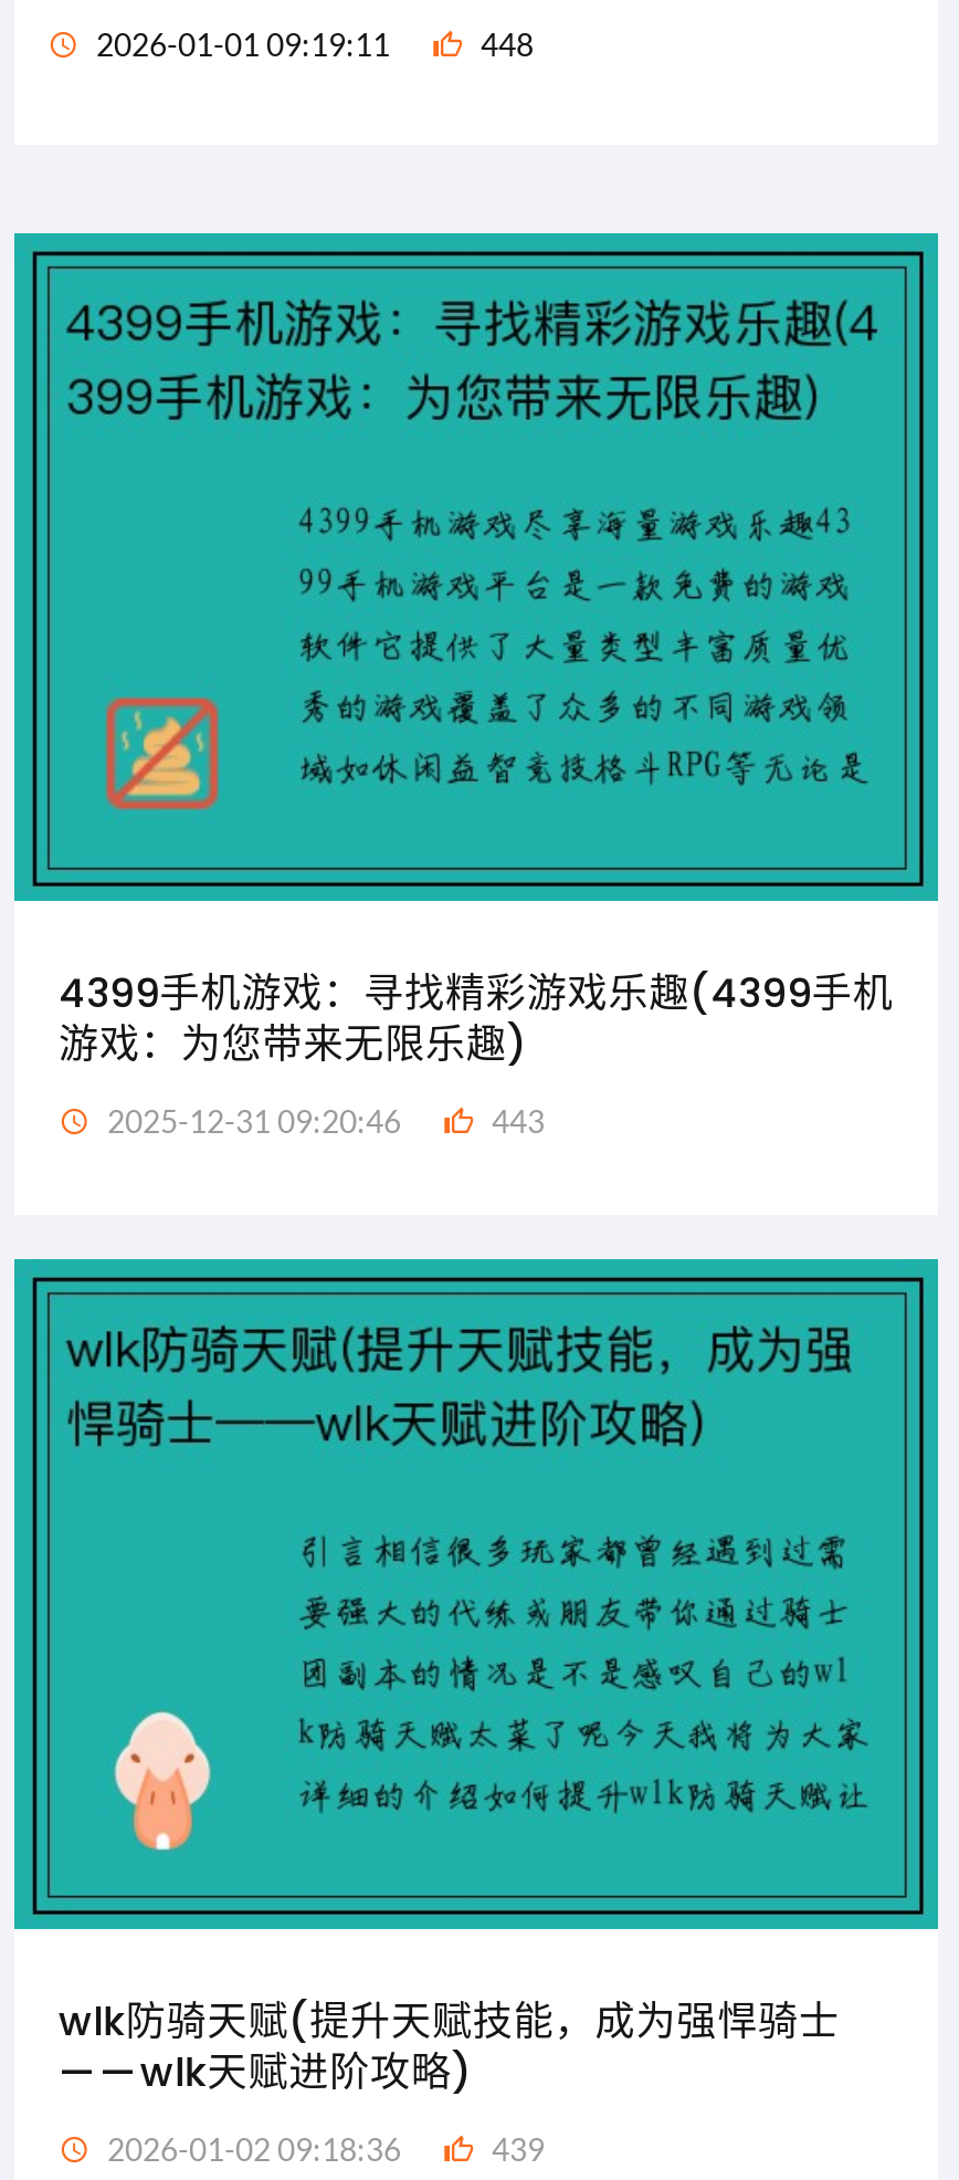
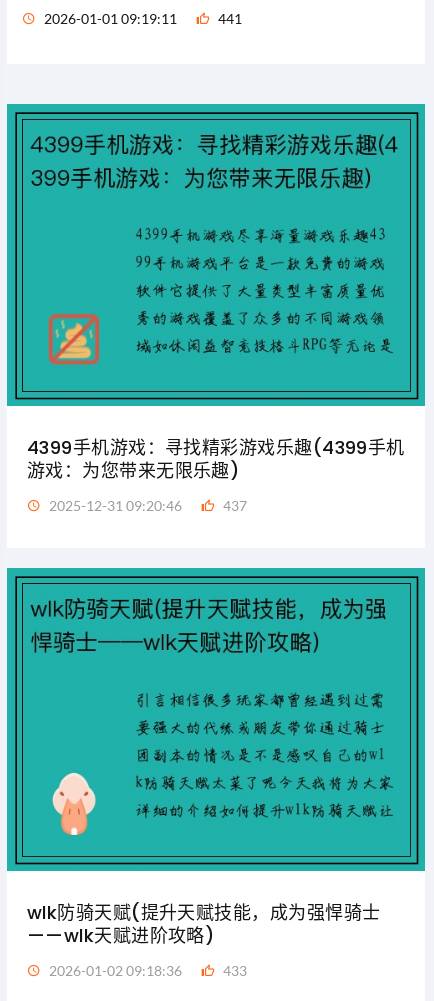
[481,25,534,63] 448 -> [218,10,242,27] 441
[492,1103,545,1141] 443 -> [223,497,247,514] 437
[492,2130,545,2168] 439 -> [223,962,247,979] 433

